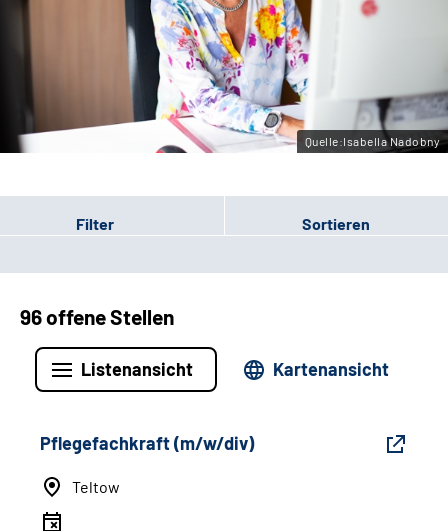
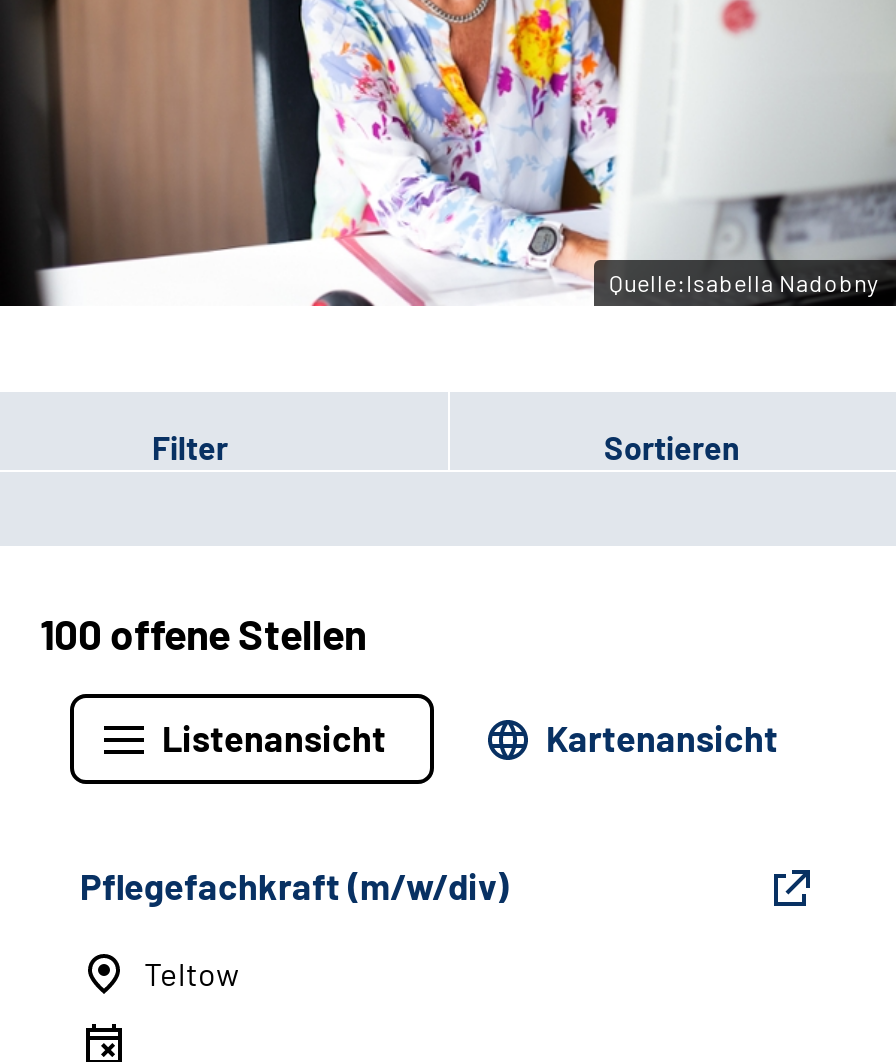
[20,304,174,329] 96 offene Stellen -> [40,608,366,658] 100 offene Stellen

